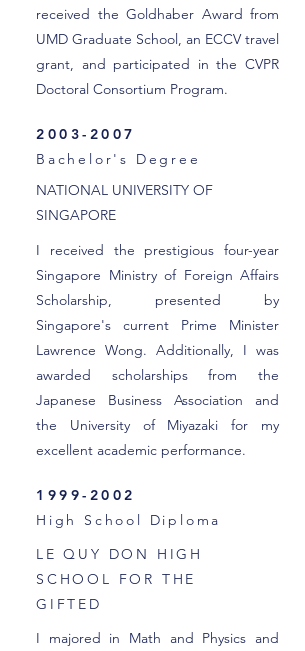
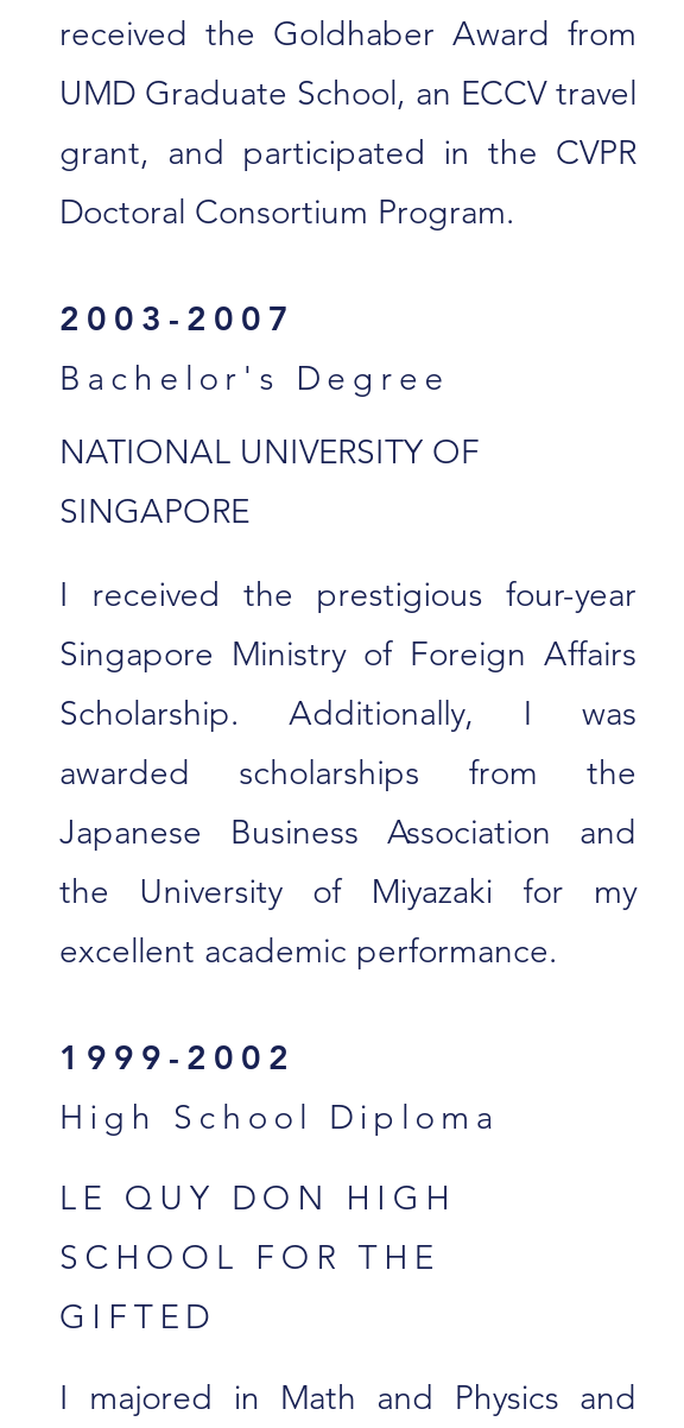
[36,291,279,359] Scholarship, presented by | Singapore's current Prime Minister | Lawrence Wong. Additionally, I was -> [59,691,636,734] Scholarship. Additionally, I was

